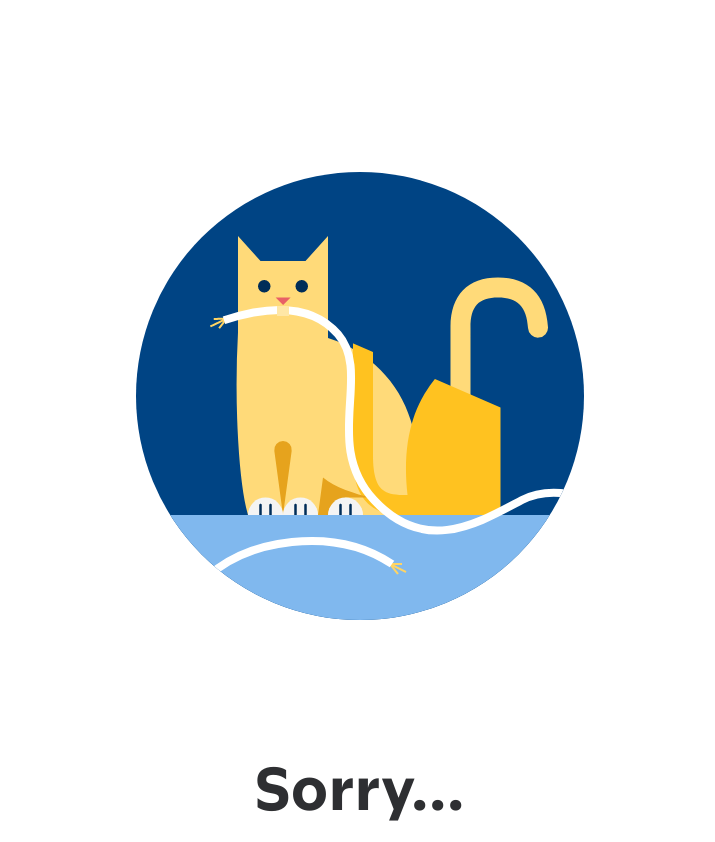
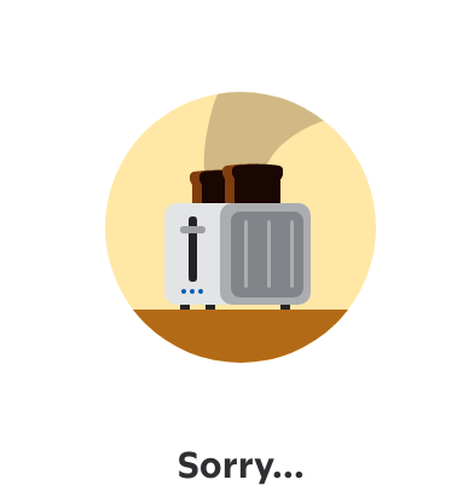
[134,170,586,622] [image] -> [105,91,376,364] [image]

